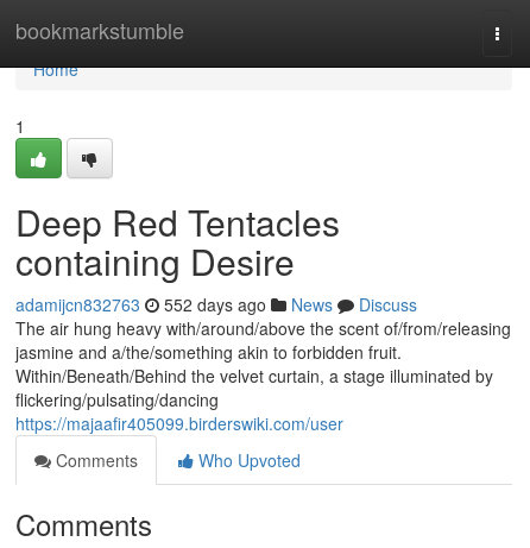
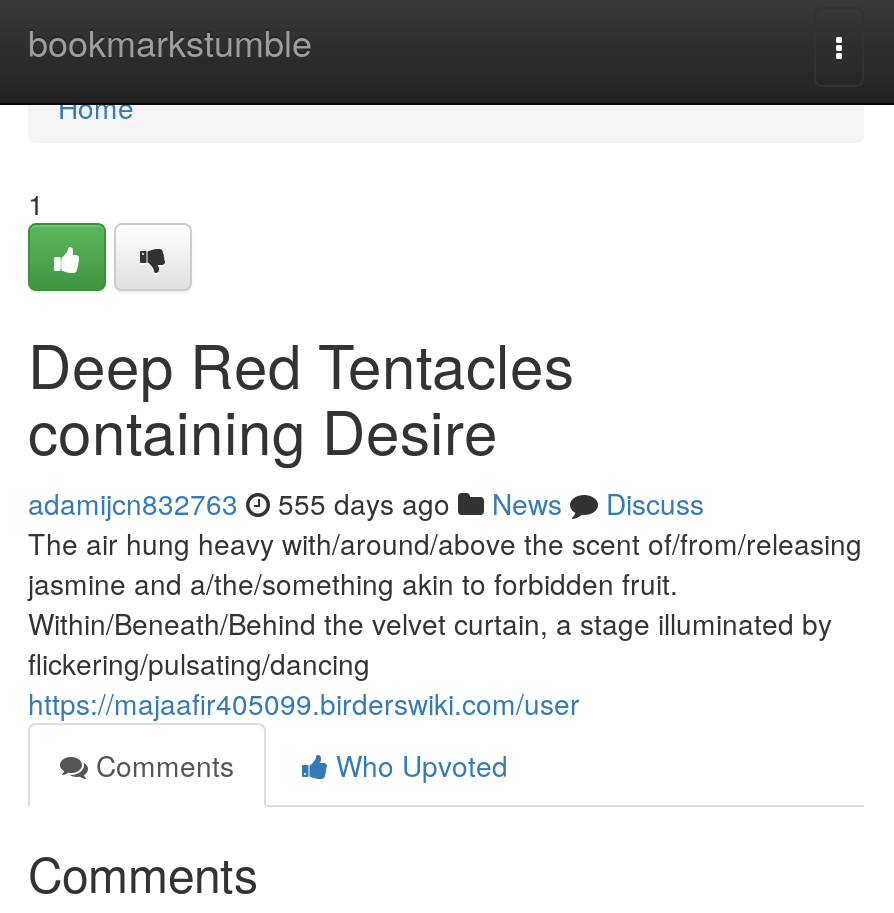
[15,292,417,316] adamijcn832763 552 days ago News Discuss -> [28,483,704,523] adamijcn832763 555 days ago News Discuss

